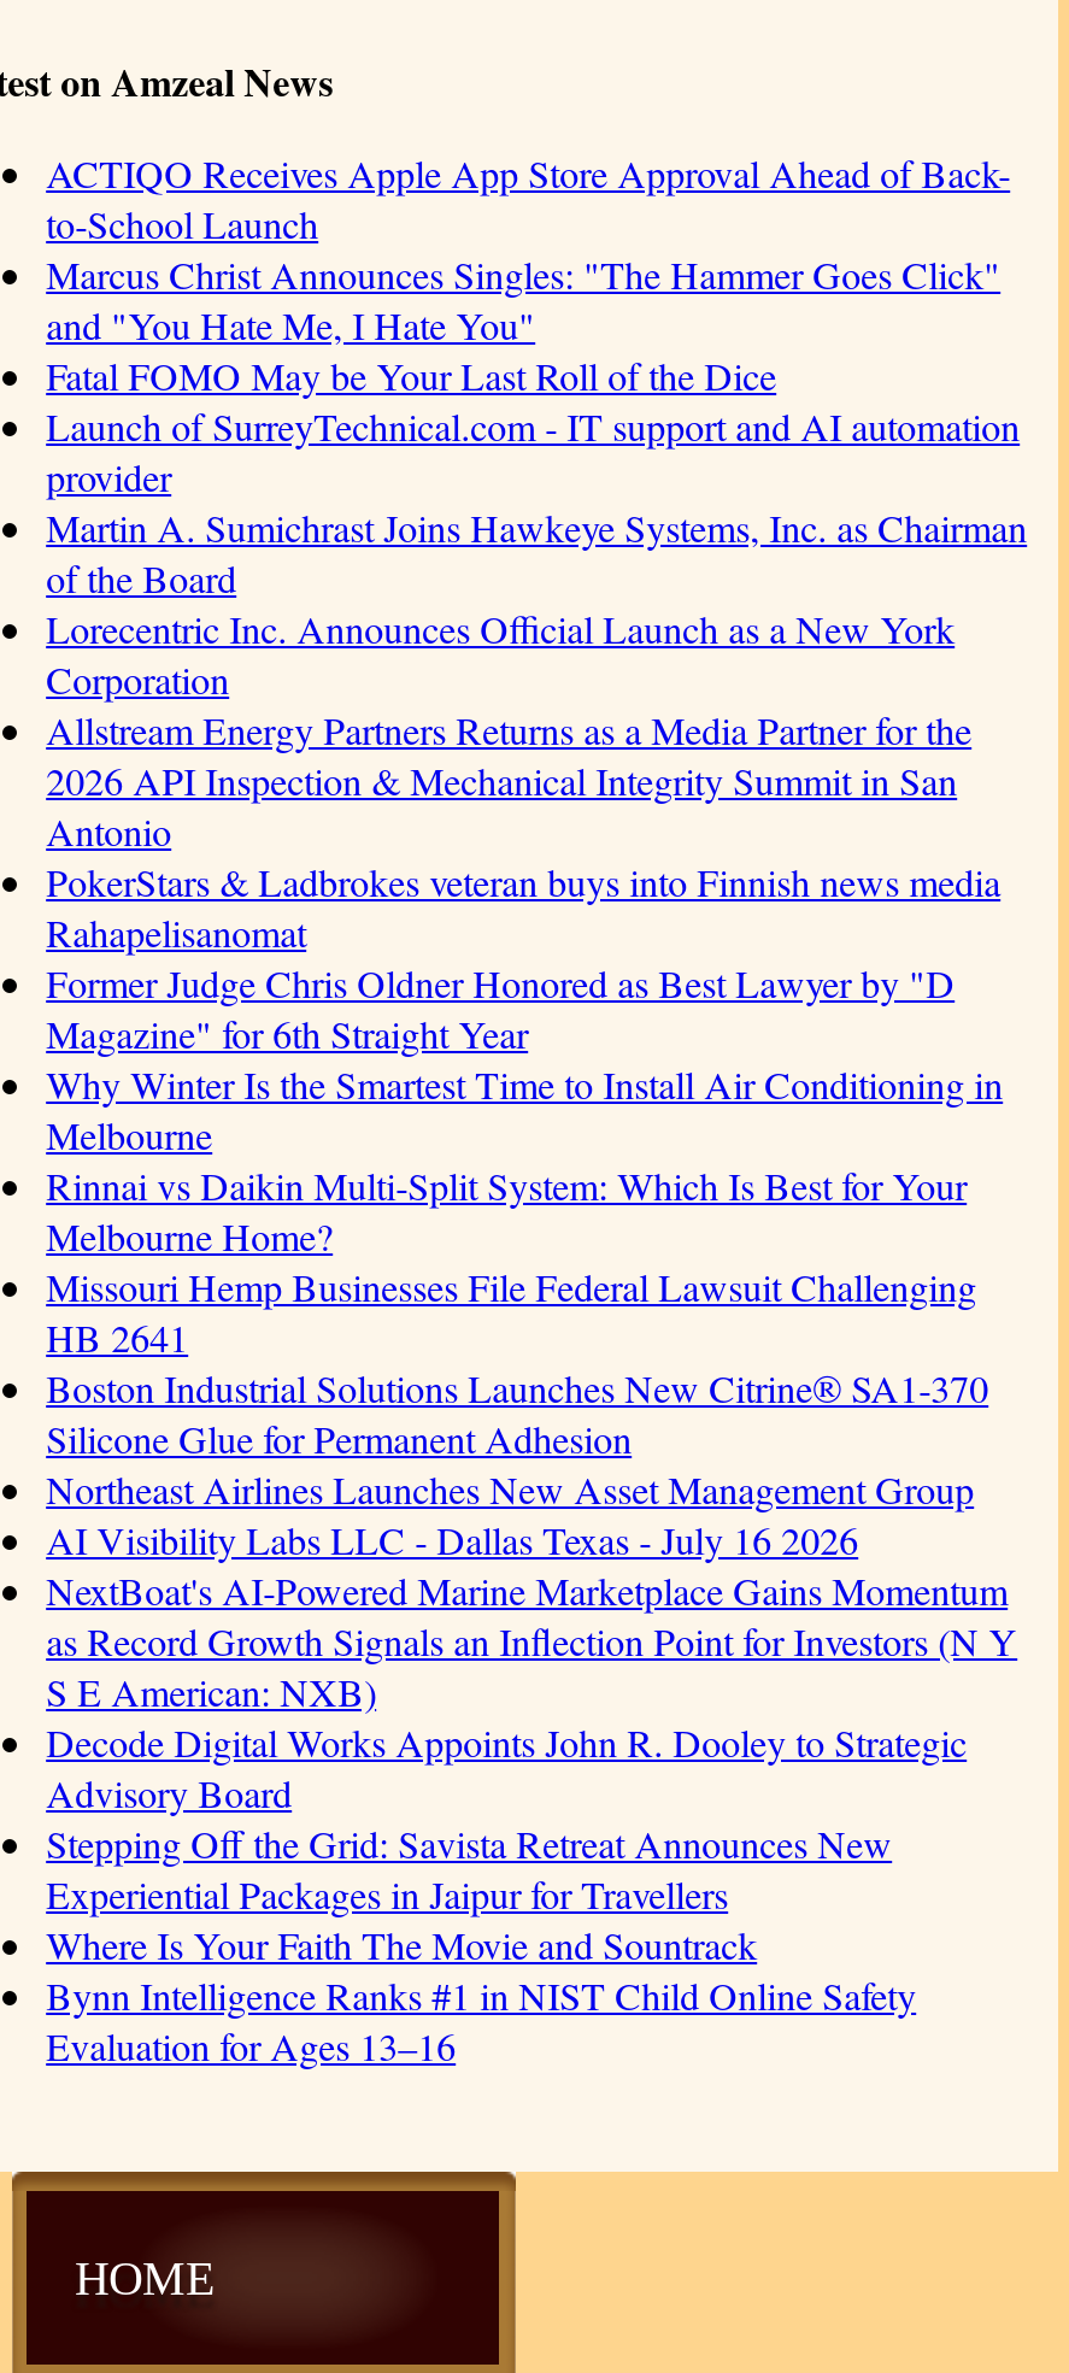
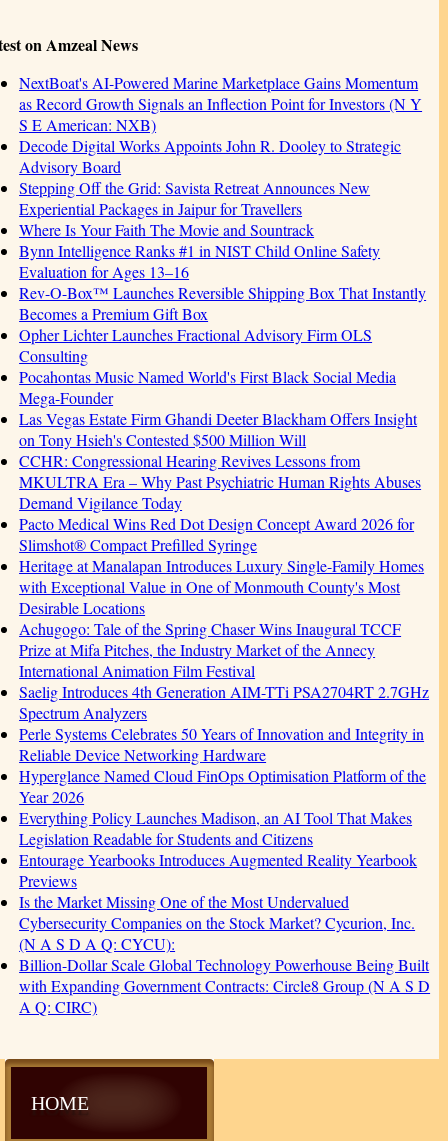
[46,148,1027,1565] ACTIQO Receives Apple App Store Approval Ahead of Back- | to-School Launch | Marcus Christ Announces Singles: "The Hammer Goes Click" | and "You Hate Me, I Hate You" | Fatal FOMO May be Your Last Roll of the Dice | Launch of SurreyTechnical.com - IT support and AI automation | provider | Martin A. Sumichrast Joins Hawkeye Systems, Inc. as Chairman | of the Board | Lorecentric Inc. Announces Official Launch as a New York | Corporation | Allstream Energy Partners Returns as a Media Partner for the | 2026 API Inspection & Mechanical Integrity Summit in San | Antonio | PokerStars & Ladbrokes veteran buys into Finnish news media | Rahapelisanomat | Former Judge Chris Oldner Honored as Best Lawyer by "D | Magazine" for 6th Straight Year | Why Winter Is the Smartest Time to Install Air Conditioning in | Melbourne | Rinnai vs Daikin Multi-Split System: Which Is Best for Your | Melbourne Home? | Missouri Hemp Businesses File Federal Lawsuit Challenging | HB 2641 | Boston Industrial Solutions Launches New Citrine® SA1-370 | Silicone Glue for Permanent Adhesion | Northeast Airlines Launches New Asset Management Group | AI Visibility Labs LLC - Dallas Texas - July 16 2026 -> none
moved [46,1565,1017,2071] -> [19,72,422,282]: NextBoat's AI-Powered Marine Marketplace Gains Momentum | as Record Growth Signals an Inflection Point for Investors (N Y | S E American: NXB) | ... | Bynn Intelligence Ranks #1 in NIST Child Online Safety | Evaluation for Ages 13–16
none -> [19,282,430,1017] Rev-O-Box™ Launches Reversible Shipping Box That Instantly | Becomes a Premium Gift Box | Opher Lichter Launches Fractional Advisory Firm OLS | Consulting | Pocahontas Music Named World's First Black Social Media | Mega-Founder | Las Vegas Estate Firm Ghandi Deeter Blackham Offers Insight | on Tony Hsieh's Contested $500 Million Will | CCHR: Congressional Hearing Revives Lessons from | MKULTRA Era – Why Past Psychiatric Human Rights Abuses | Demand Vigilance Today | Pacto Medical Wins Red Dot Design Concept Award 2026 for | Slimshot® Compact Prefilled Syringe | Heritage at Manalapan Introduces Luxury Single-Family Homes | with Exceptional Value in One of Monmouth County's Most | Desirable Locations | Achugogo: Tale of the Spring Chaser Wins Inaugural TCCF | Prize at Mifa Pitches, the Industry Market of the Annecy | International Animation Film Festival | Saelig Introduces 4th Generation AIM-TTi PSA2704RT 2.7GHz | Spectrum Analyzers | Perle Systems Celebrates 50 Years of Innovation and Integrity in | Reliable Device Networking Hardware | Hyperglance Named Cloud FinOps Optimisation Platform of the | Year 2026 | Everything Policy Launches Madison, an AI Tool That Makes | Legislation Readable for Students and Citizens | Entourage Yearbooks Introduces Augmented Reality Yearbook | Previews | Is the Market Missing One of the Most Undervalued | Cybersecurity Companies on the Stock Market? Cycurion, Inc. | (N A S D A Q: CYCU): | Billion-Dollar Scale Global Technology Powerhouse Being Built | with Expanding Government Contracts: Circle8 Group (N A S D | A Q: CIRC)

